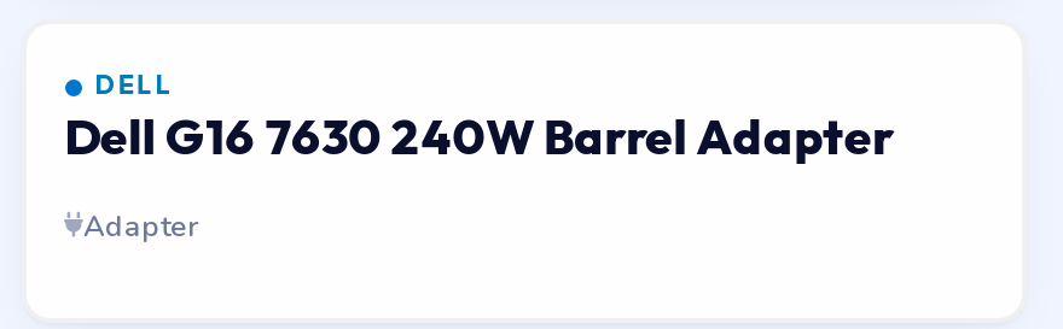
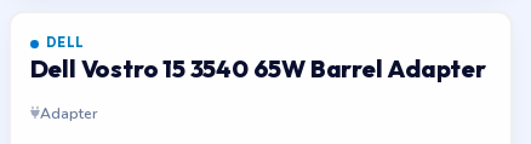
[64,105,894,166] Dell G16 7630 240W Barrel Adapter -> [30,53,486,84] Dell Vostro 15 3540 65W Barrel Adapter

